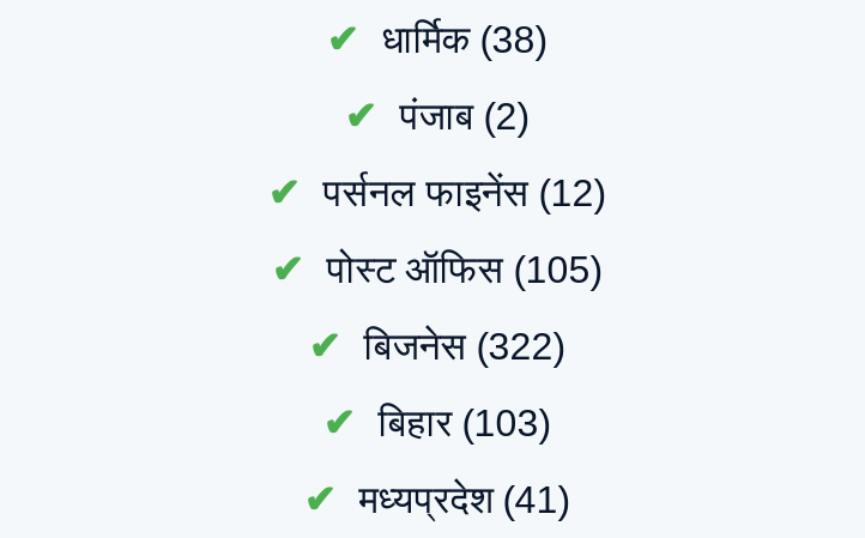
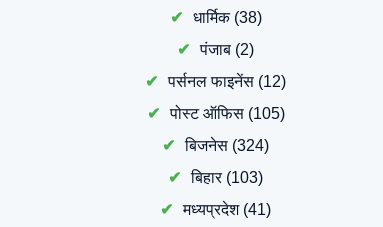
[364,326,565,367] बिजनेस (322) -> [185,137,269,154] बिजनेस (324)

